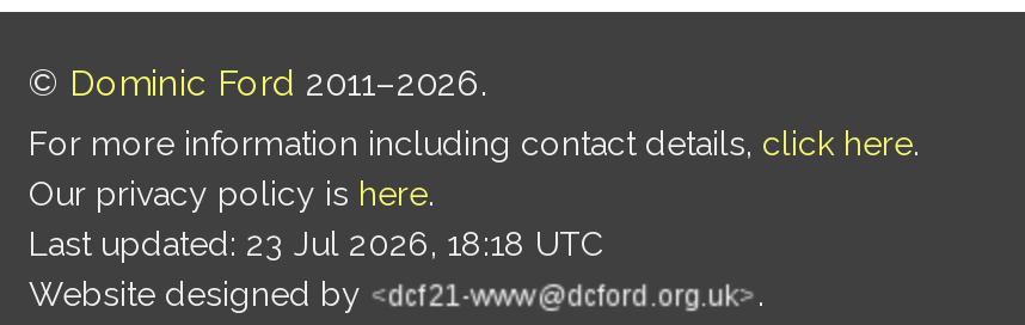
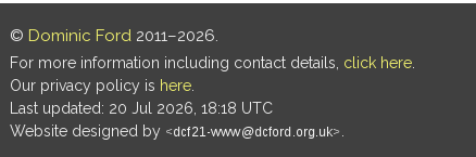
[29,225,604,263] Last updated: 23 Jul 2026, 18:18 UTC -> [10,100,273,117] Last updated: 20 Jul 2026, 18:18 UTC

